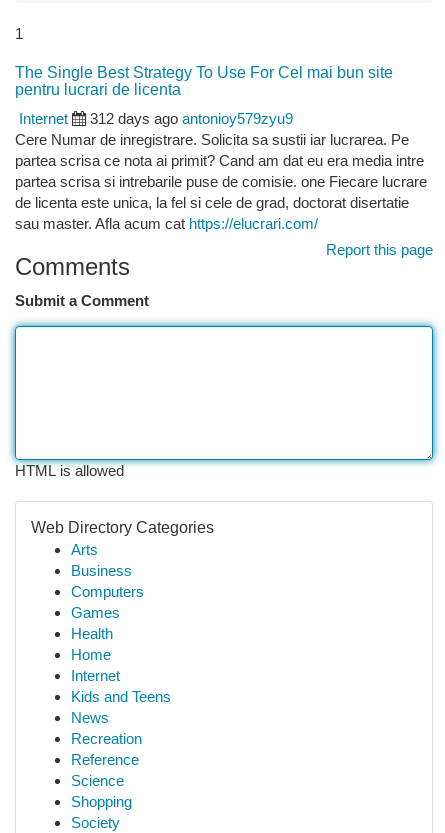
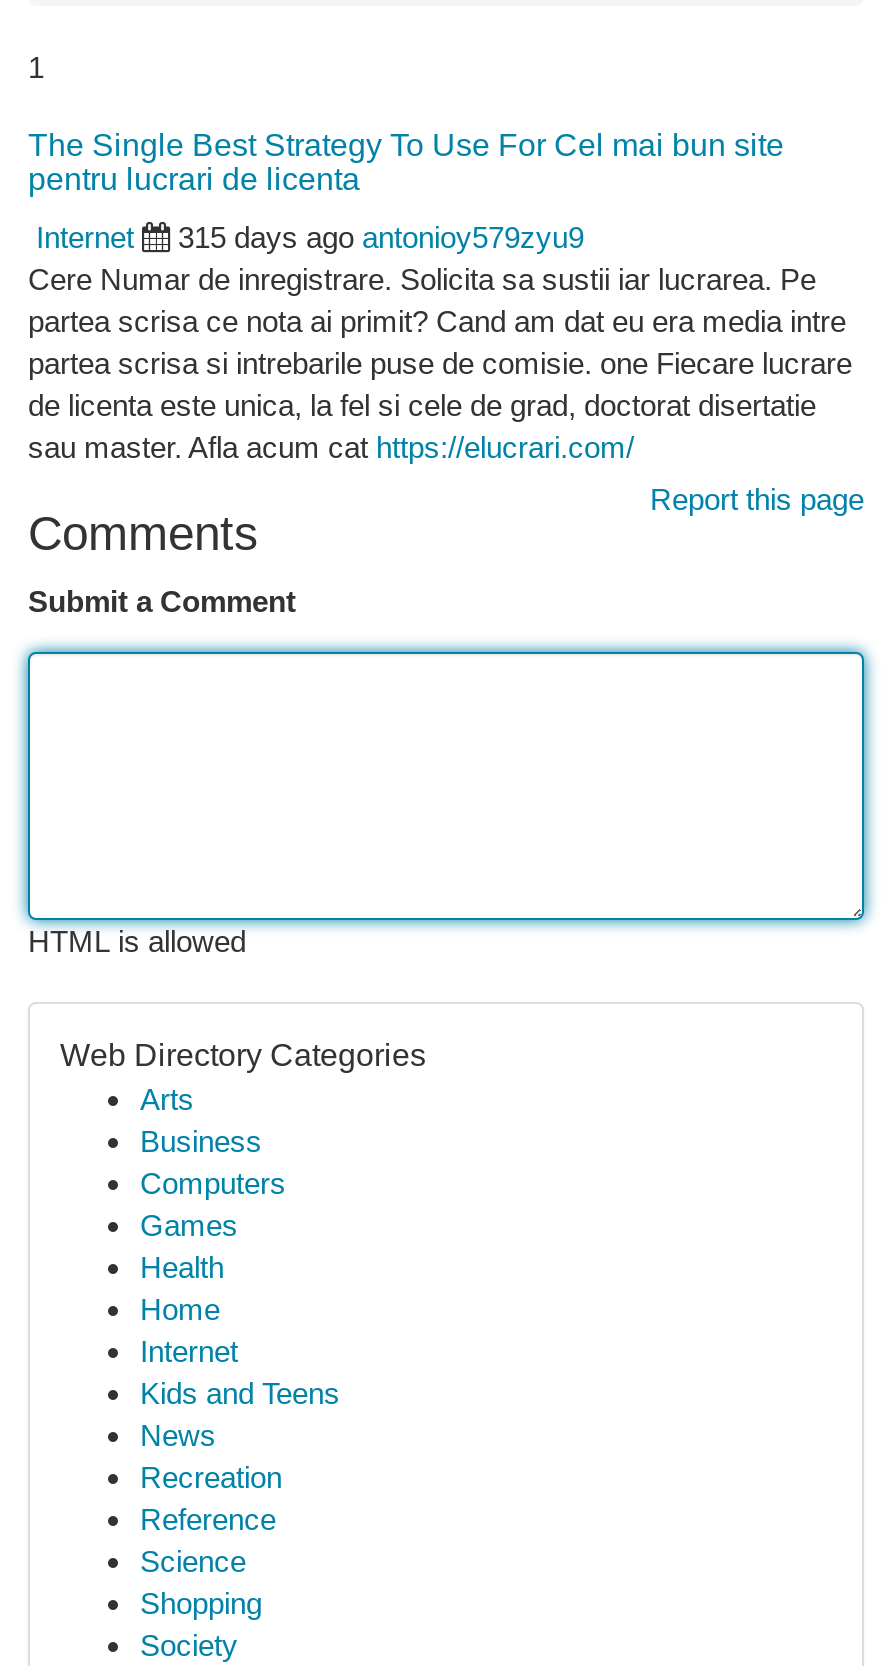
[90,110,293,127] 312 days ago antonioy579zyu9 -> [178,220,584,254] 315 days ago antonioy579zyu9

